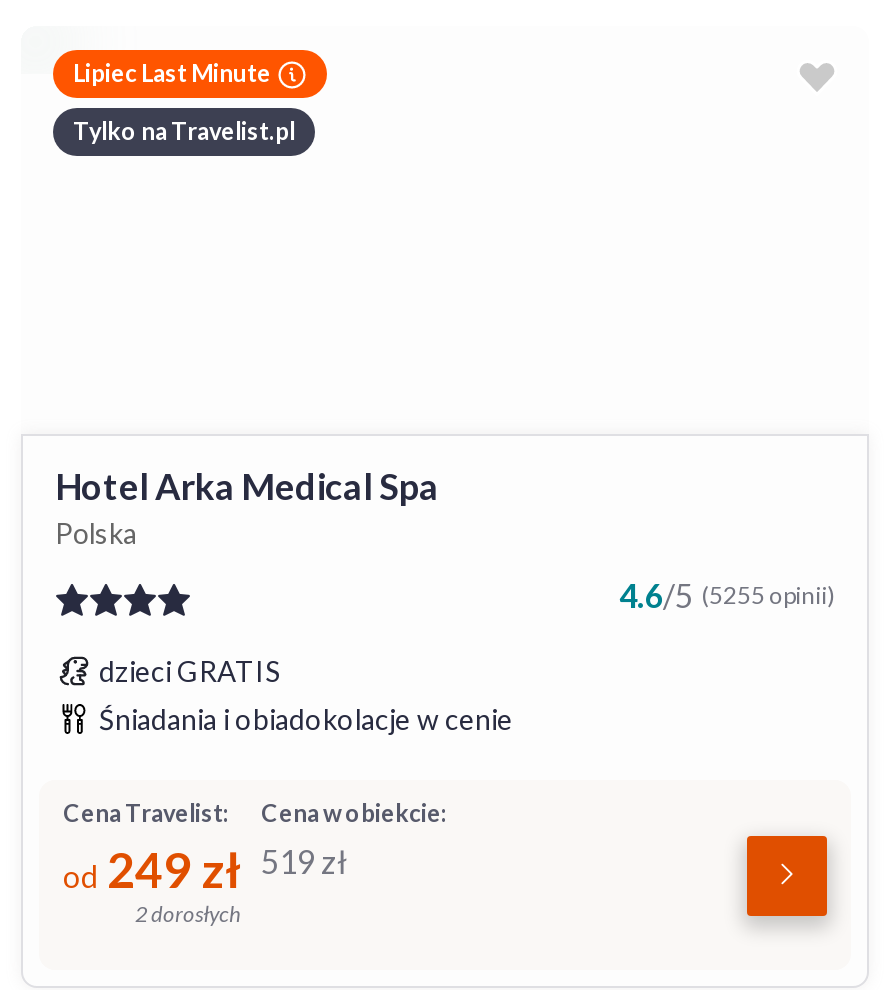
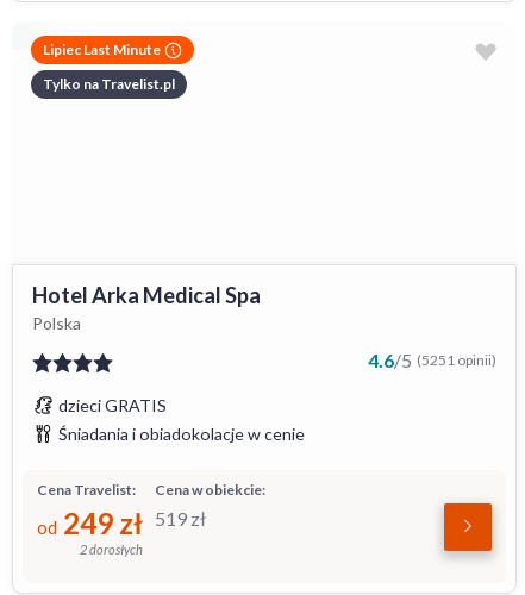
[619,576,835,614] 4.6/5 (5255 opinii) -> [368,349,496,371] 4.6/5 (5251 opinii)

